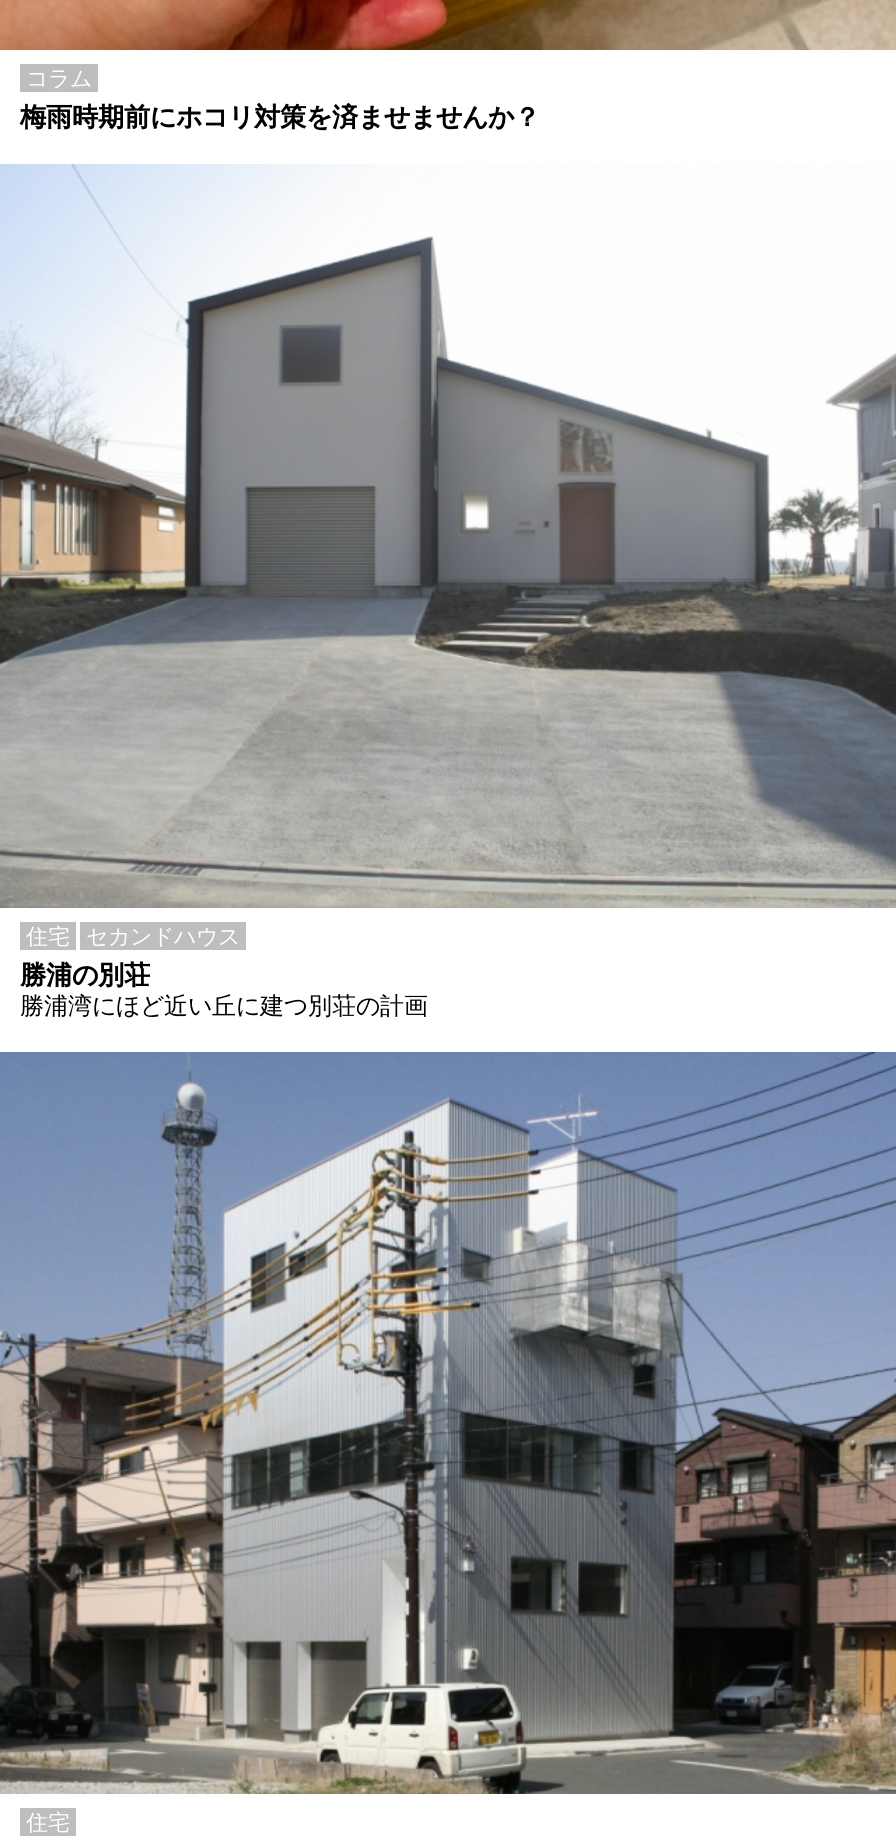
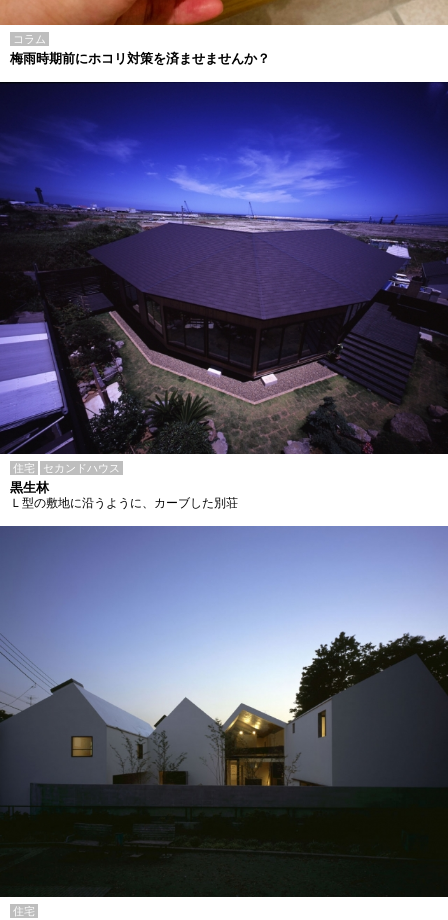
[6,164,890,1019] [image] | 勝浦の別荘 | 勝浦湾にほど近い丘に建つ別荘の計画 -> [3,81,445,509] [image] | 黒生林 | Ｌ型の敷地に沿うように、カーブした別荘
[6,1052,890,1796] [image] -> [3,526,445,898] [image]

